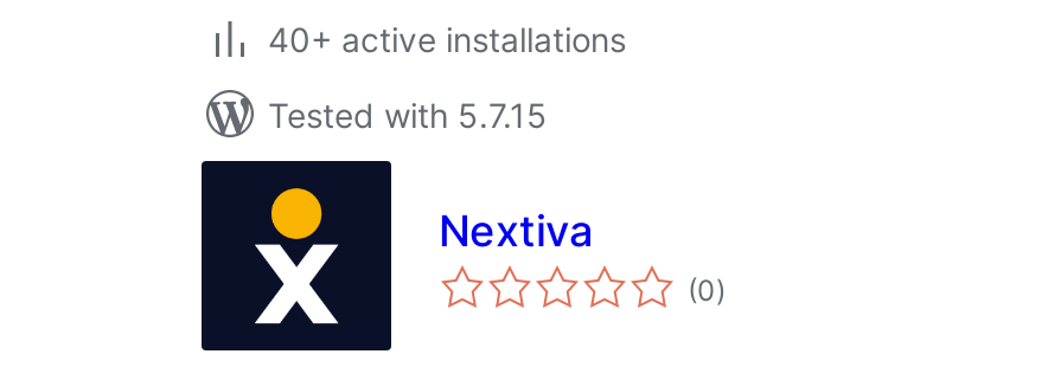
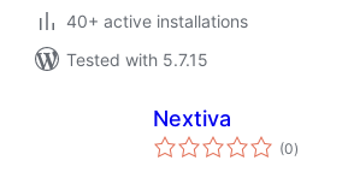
[199,159,394,353] [image] -> none

